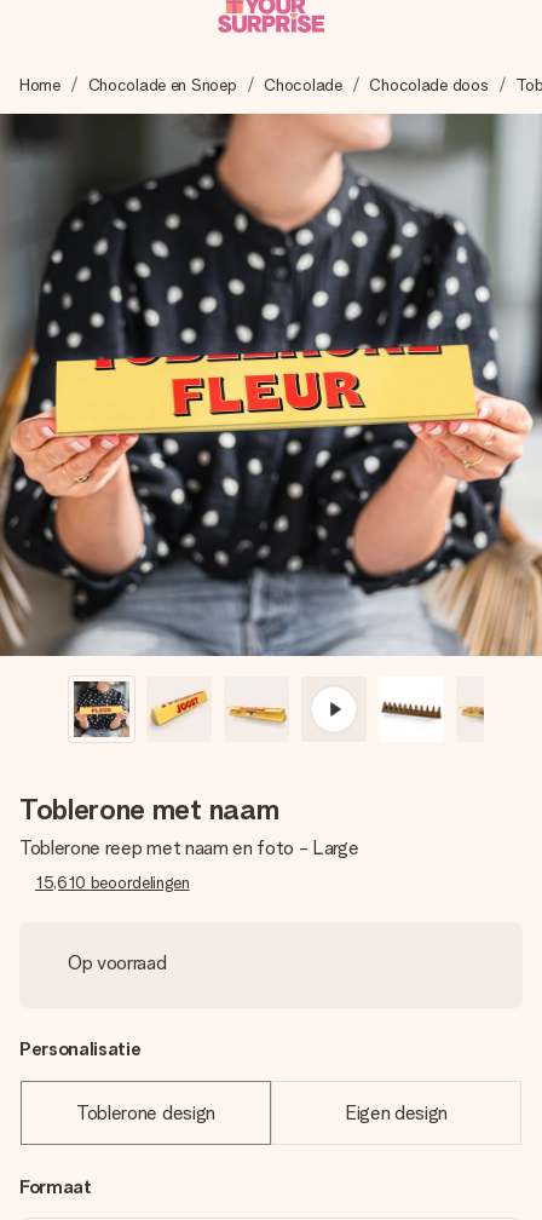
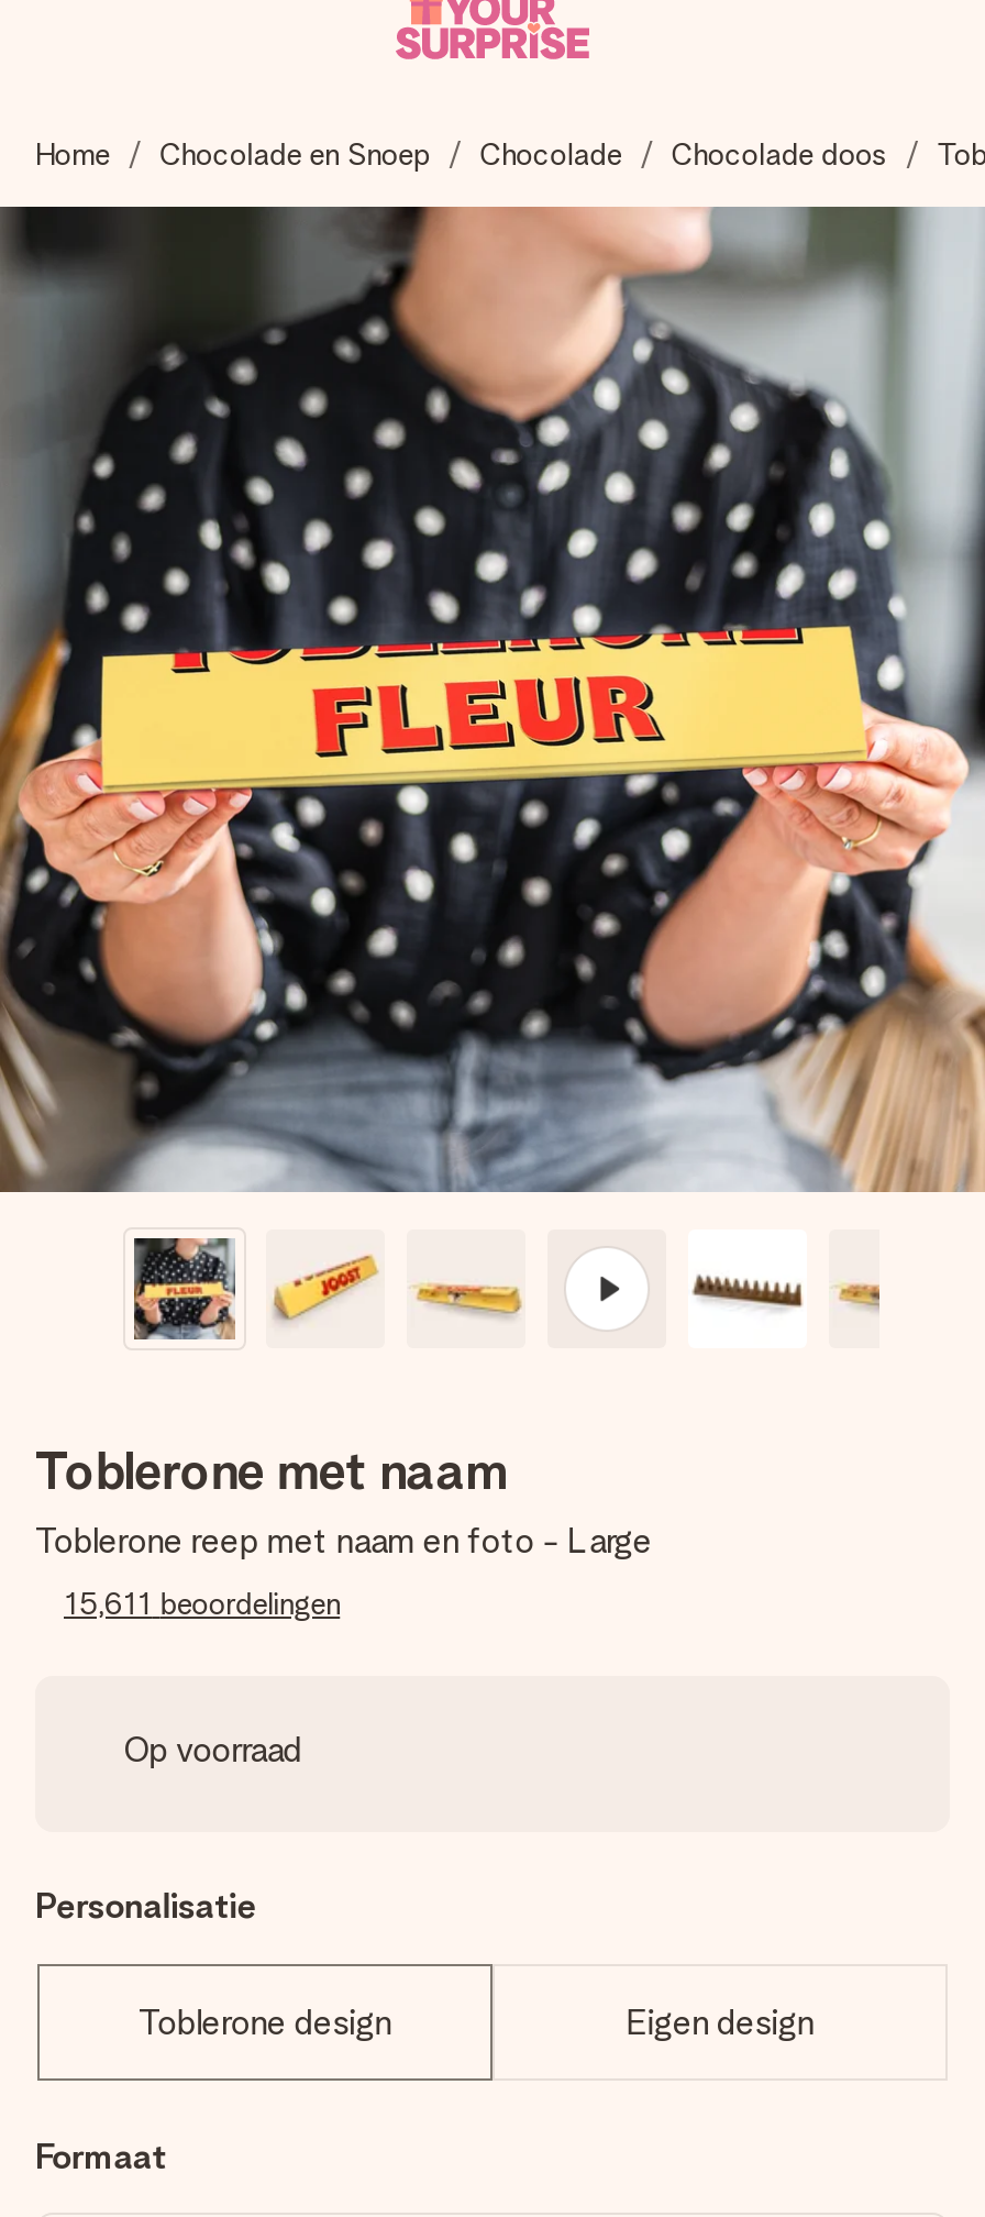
[35,873,189,892] 15,610 beoordelingen -> [64,1586,340,1621] 15,611 beoordelingen

